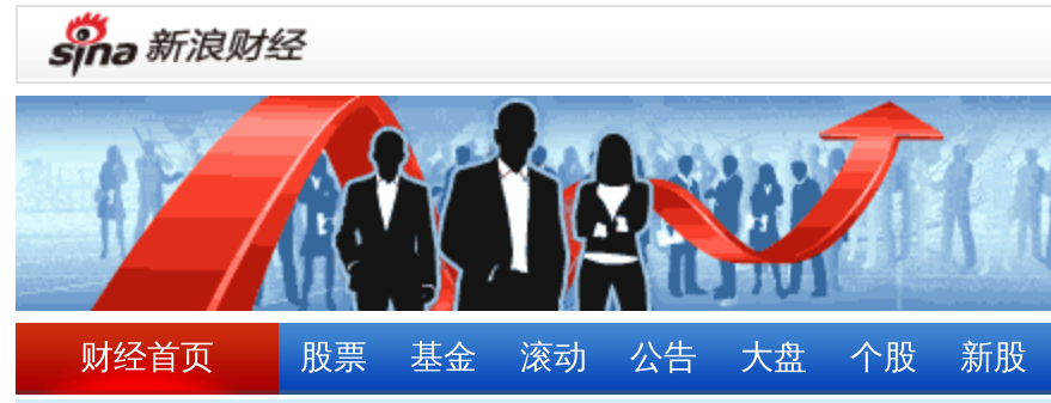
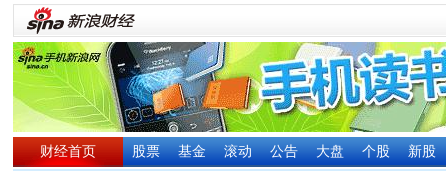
[13,93,1044,313] [image] -> [12,41,443,133] [image]

